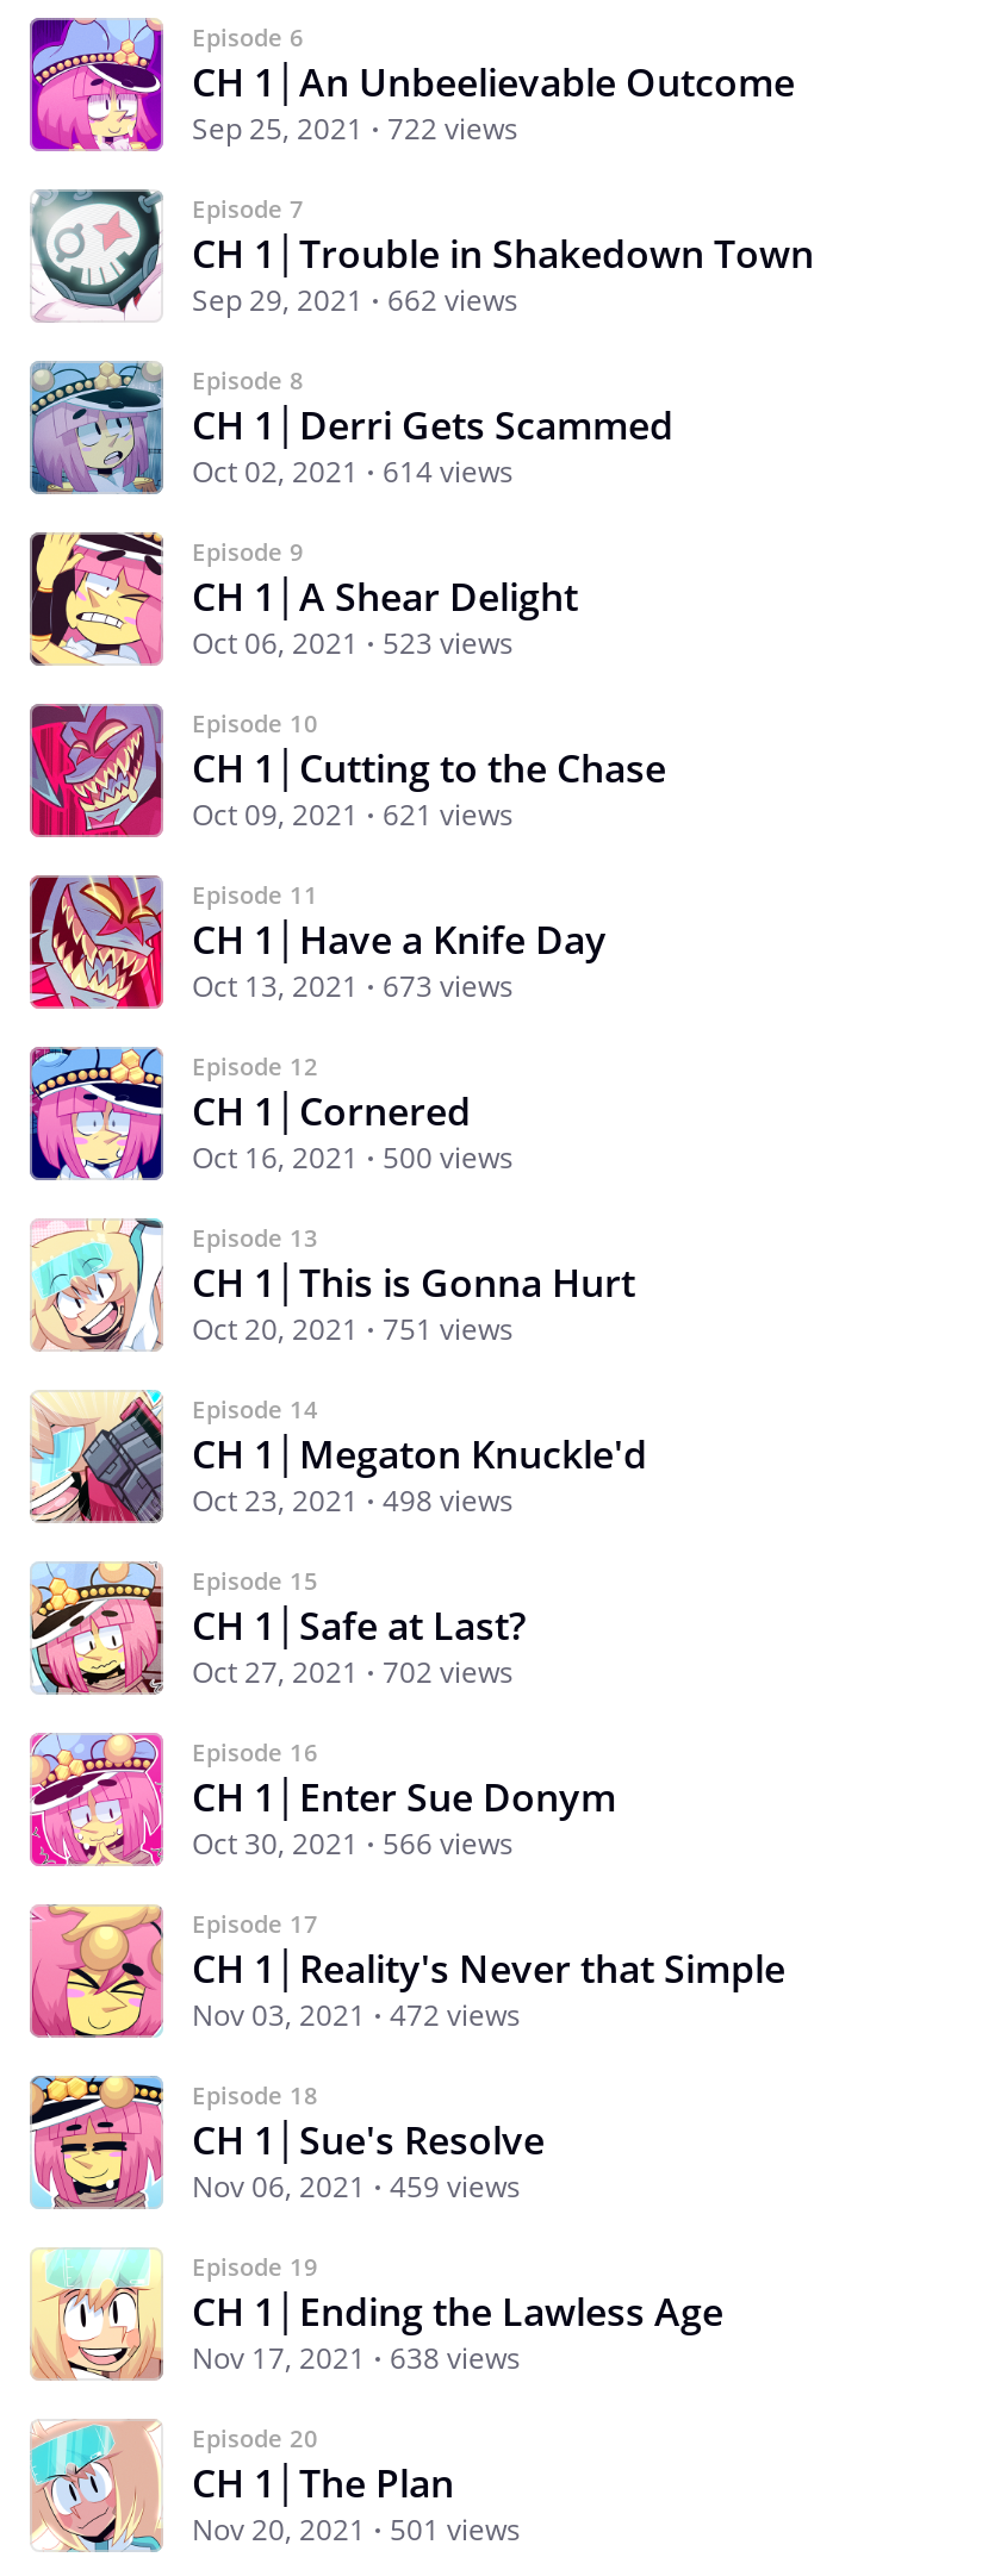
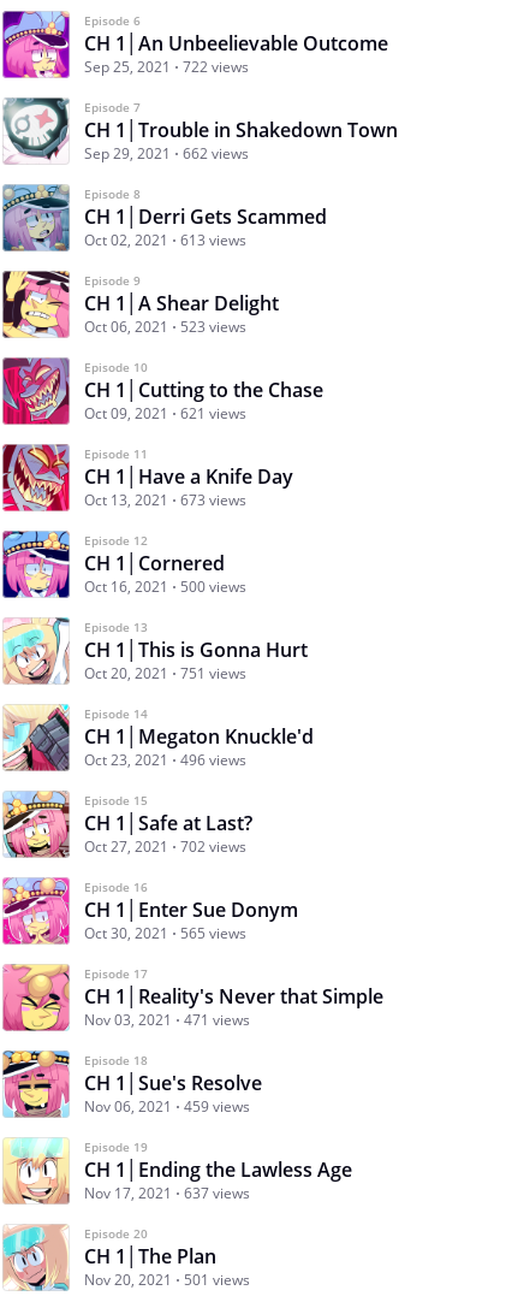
[192,451,514,492] Oct 02, 2021 614 views -> [84,230,246,250] Oct 02, 2021 613 views
[192,1480,514,1521] Oct 23, 2021 498 views -> [84,750,246,770] Oct 23, 2021 496 views
[192,1823,514,1864] Oct 30, 2021 566 views -> [84,923,246,943] Oct 30, 2021 565 views
[192,1995,521,2035] Nov 03, 2021 472 views -> [84,1010,250,1030] Nov 03, 2021 471 views
[192,2338,521,2378] Nov 17, 2021 638 views -> [84,1183,250,1203] Nov 17, 2021 637 views

